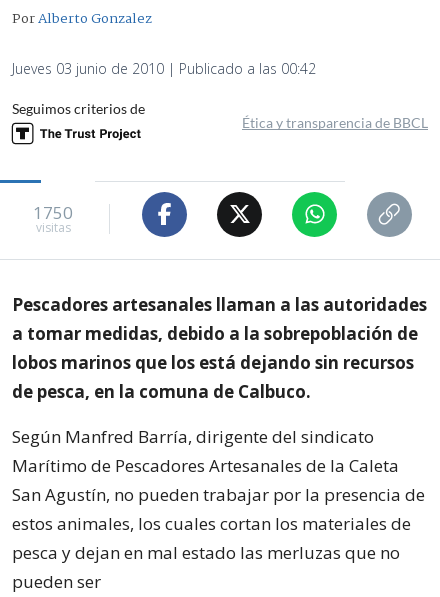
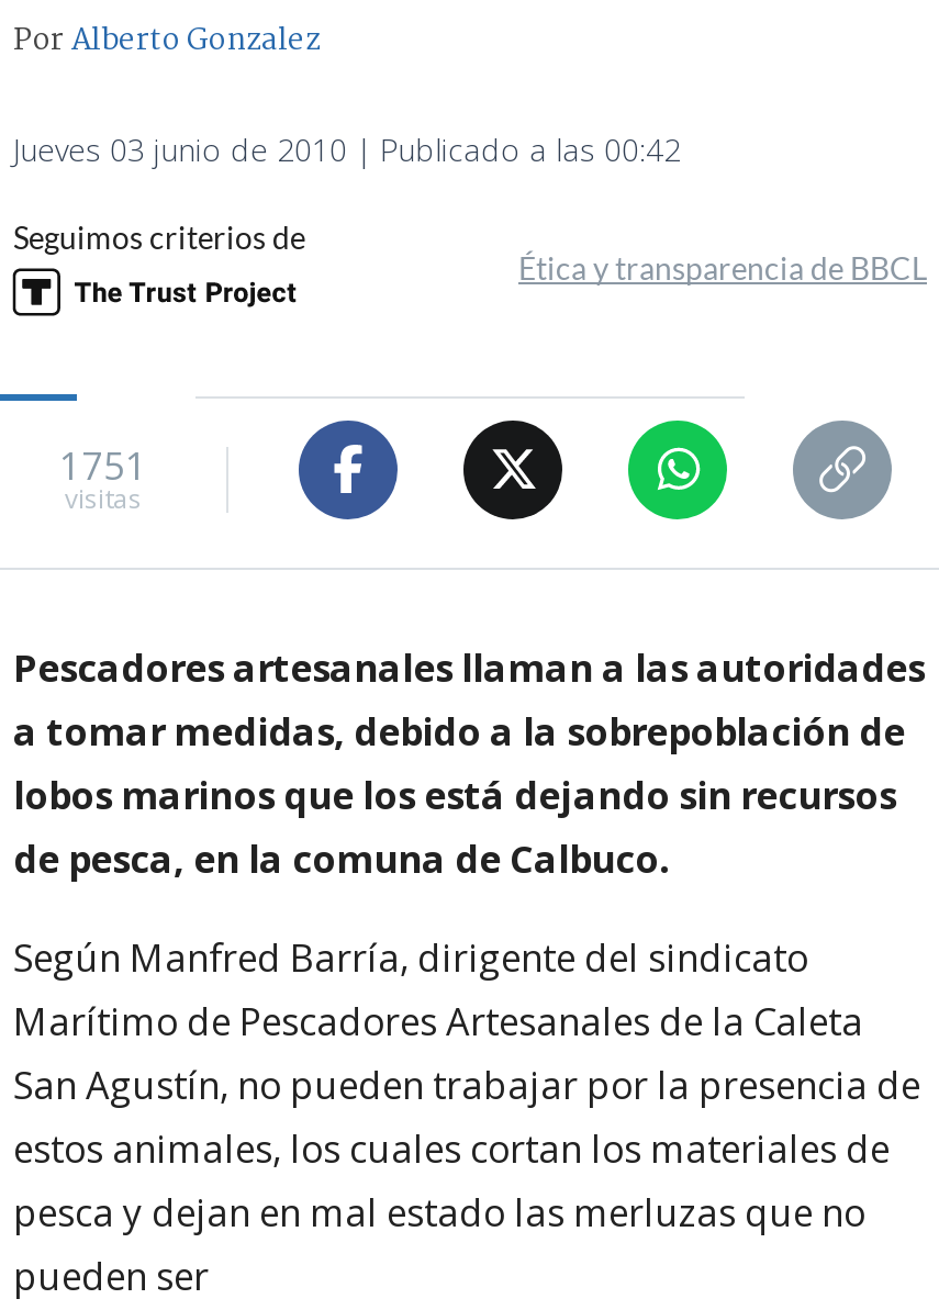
[33,201,73,224] 1750 -> [59,441,147,491] 1751

